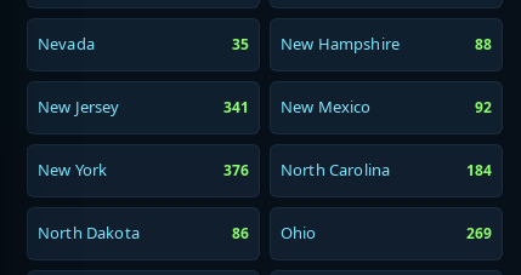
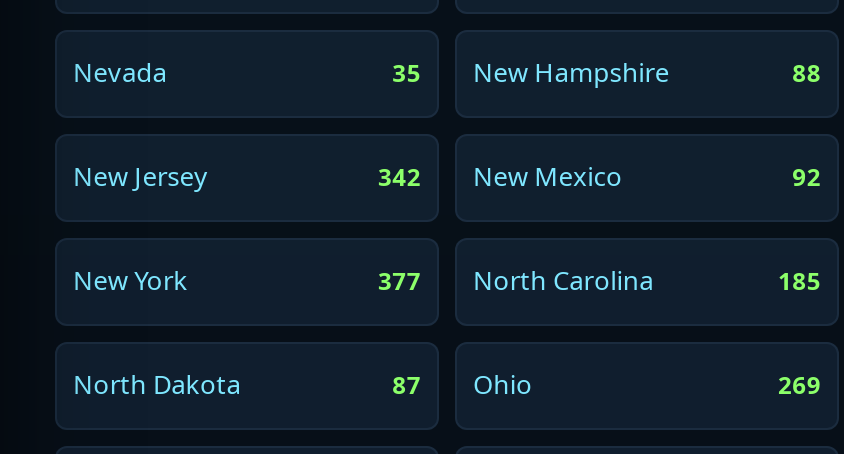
[223,96,371,118] 341 New Mexico -> [378,159,622,195] 342 New Mexico
[223,159,390,181] 376 North Carolina -> [378,263,653,299] 377 North Carolina
[466,160,492,181] 184 -> [778,264,821,298] 185
[232,222,316,244] 86 Ohio -> [392,367,532,403] 87 Ohio

